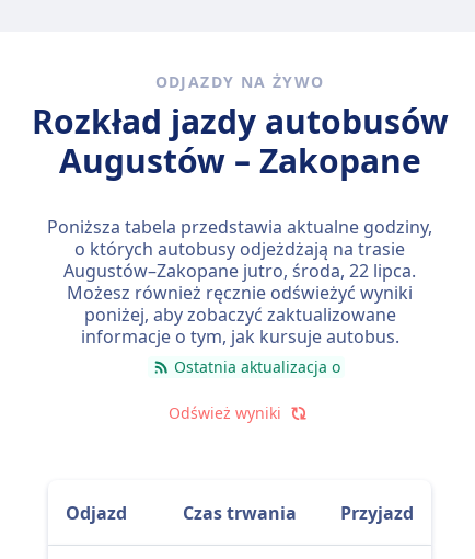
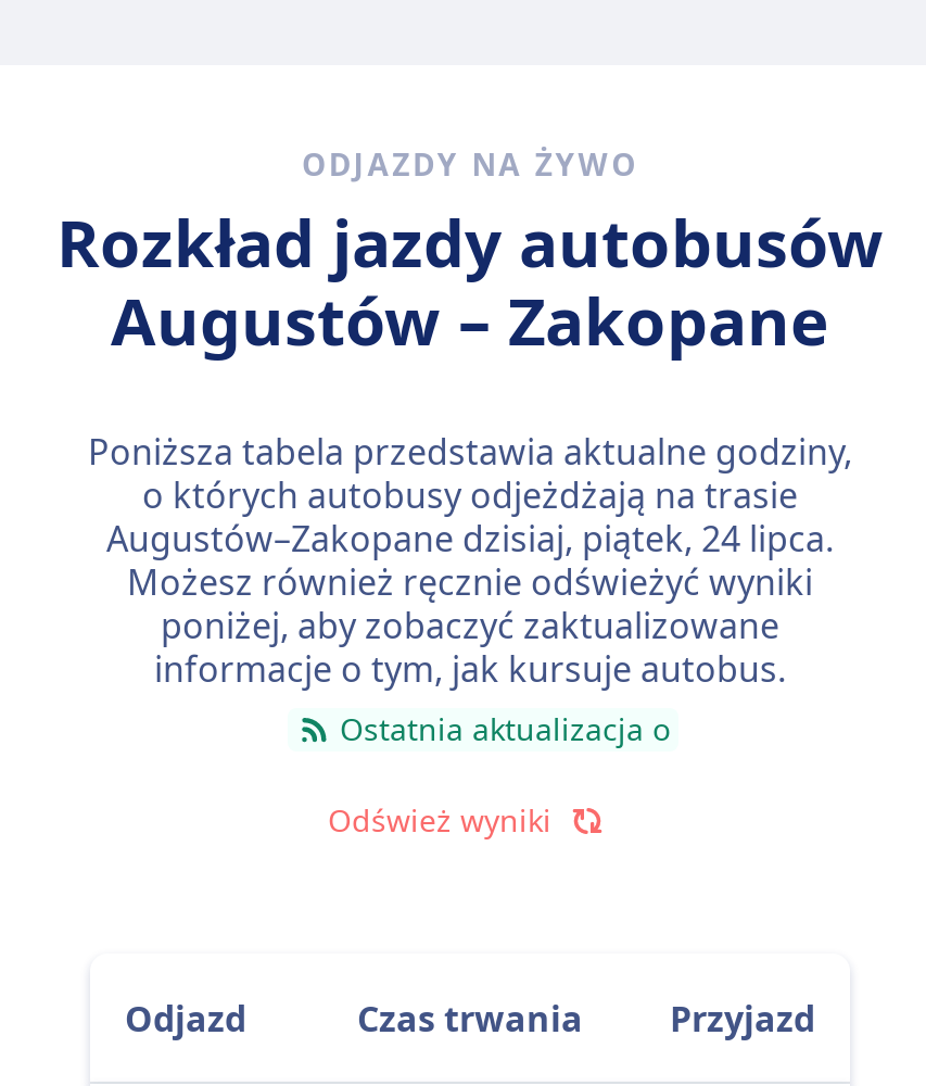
[63,259,416,283] Augustów–Zakopane jutro, środa, 22 lipca. -> [106,515,834,563] Augustów–Zakopane dzisiaj, piątek, 24 lipca.

